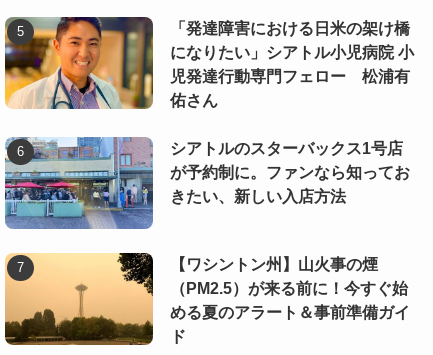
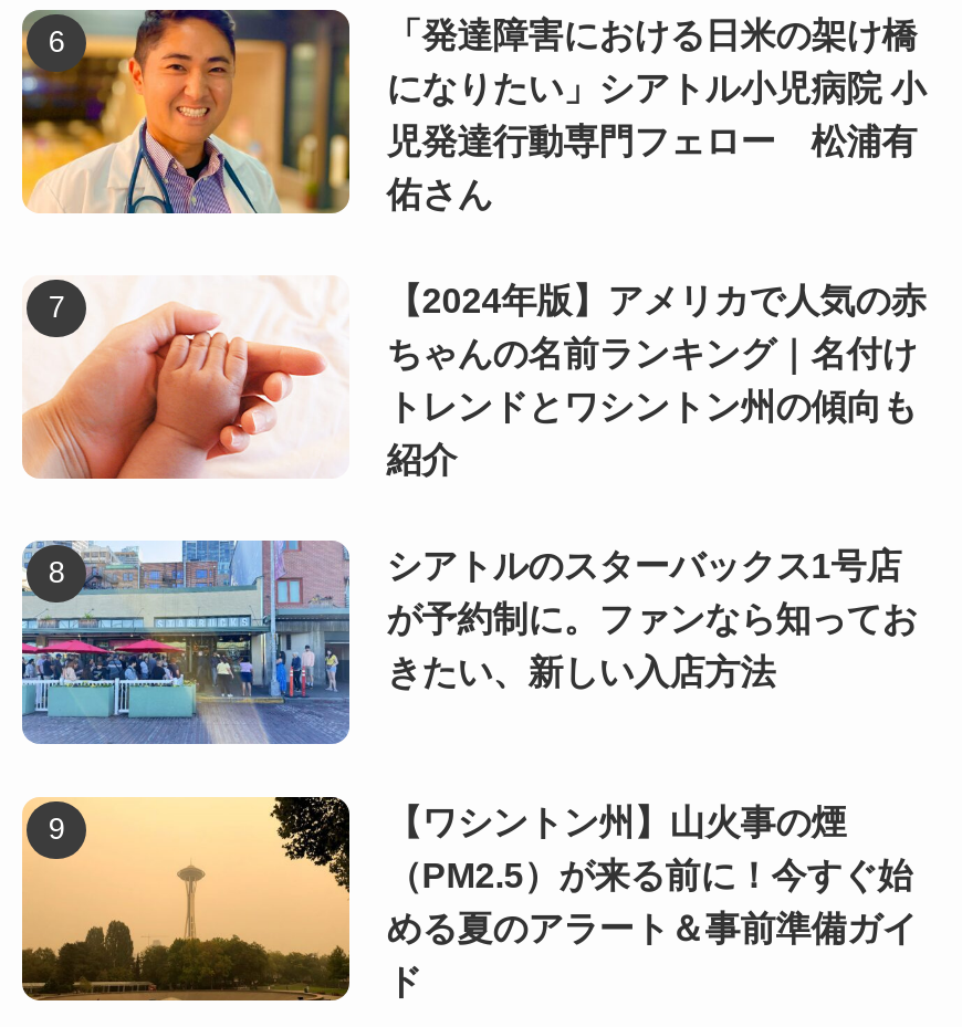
none -> [22,275,926,479] [image] | 【2024年版】アメリカで人気の赤 | ちゃんの名前ランキング｜名付け | トレンドとワシントン州の傾向も | 紹介

